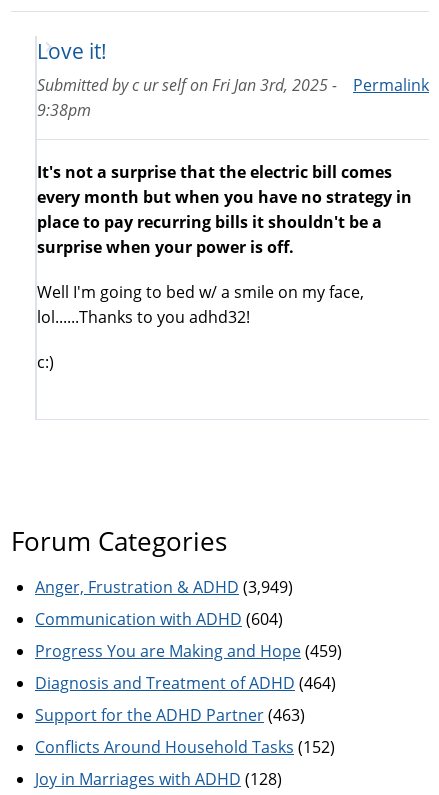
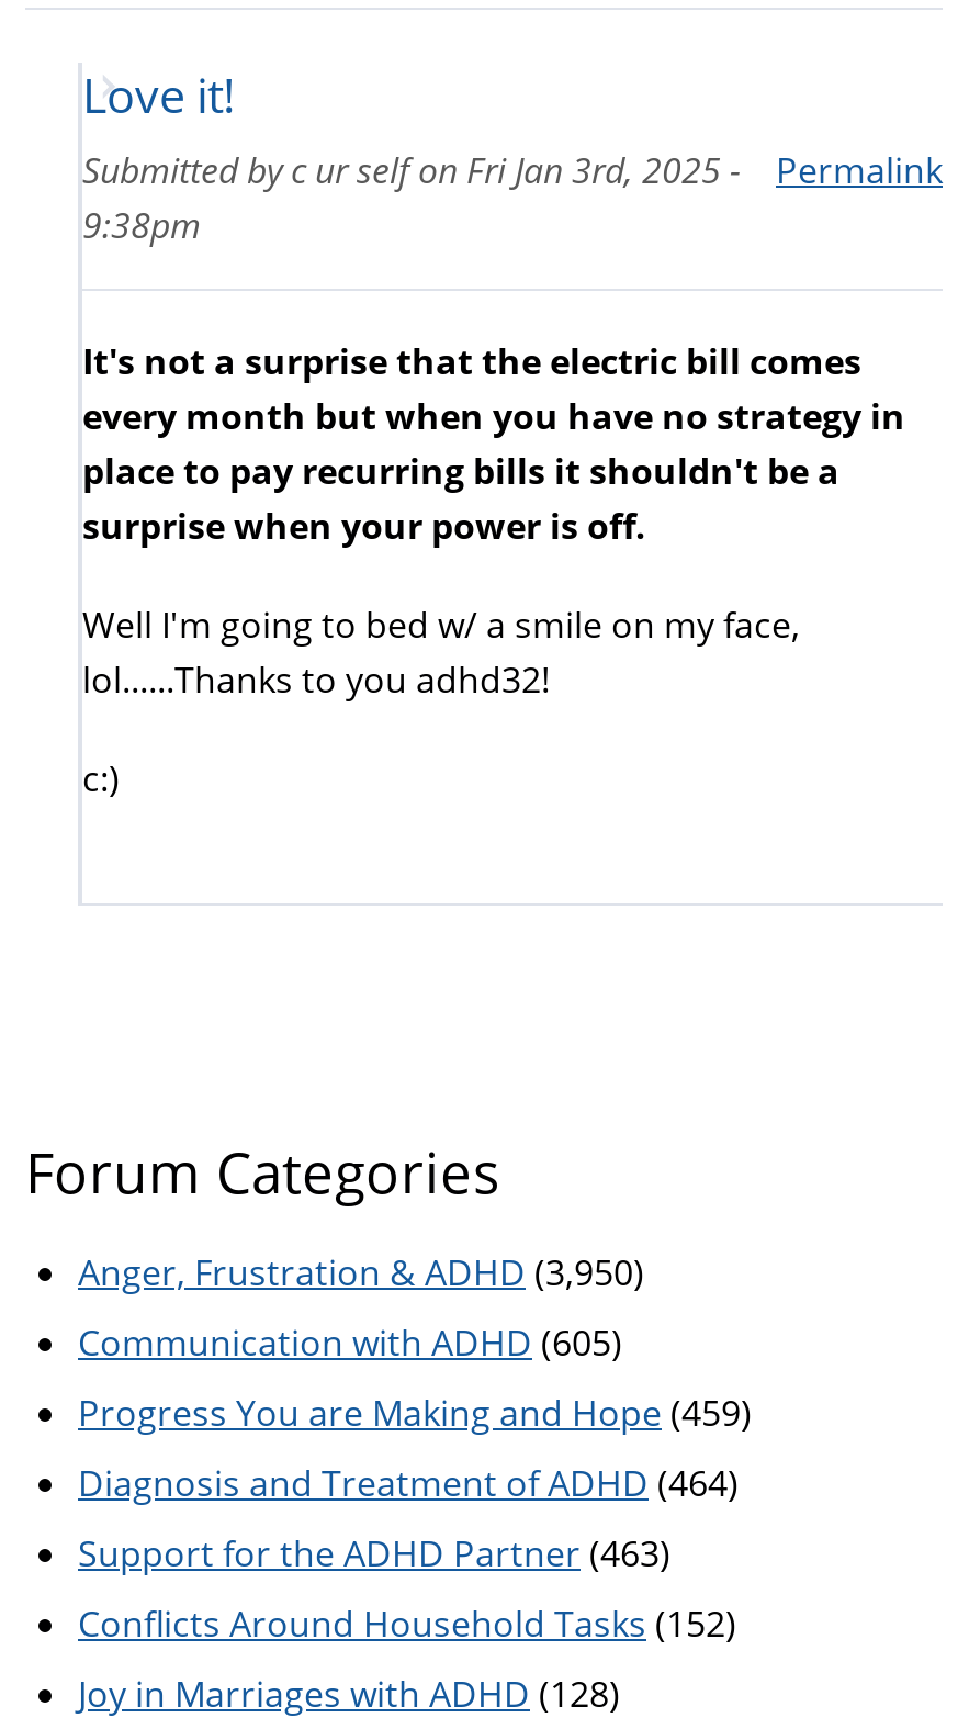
[35,576,293,598] Anger, Frustration & ADHD (3,949) -> [78,1247,644,1296] Anger, Frustration & ADHD (3,950)
[35,608,283,630] Communication with ADHD (604) -> [78,1318,622,1366] Communication with ADHD (605)

